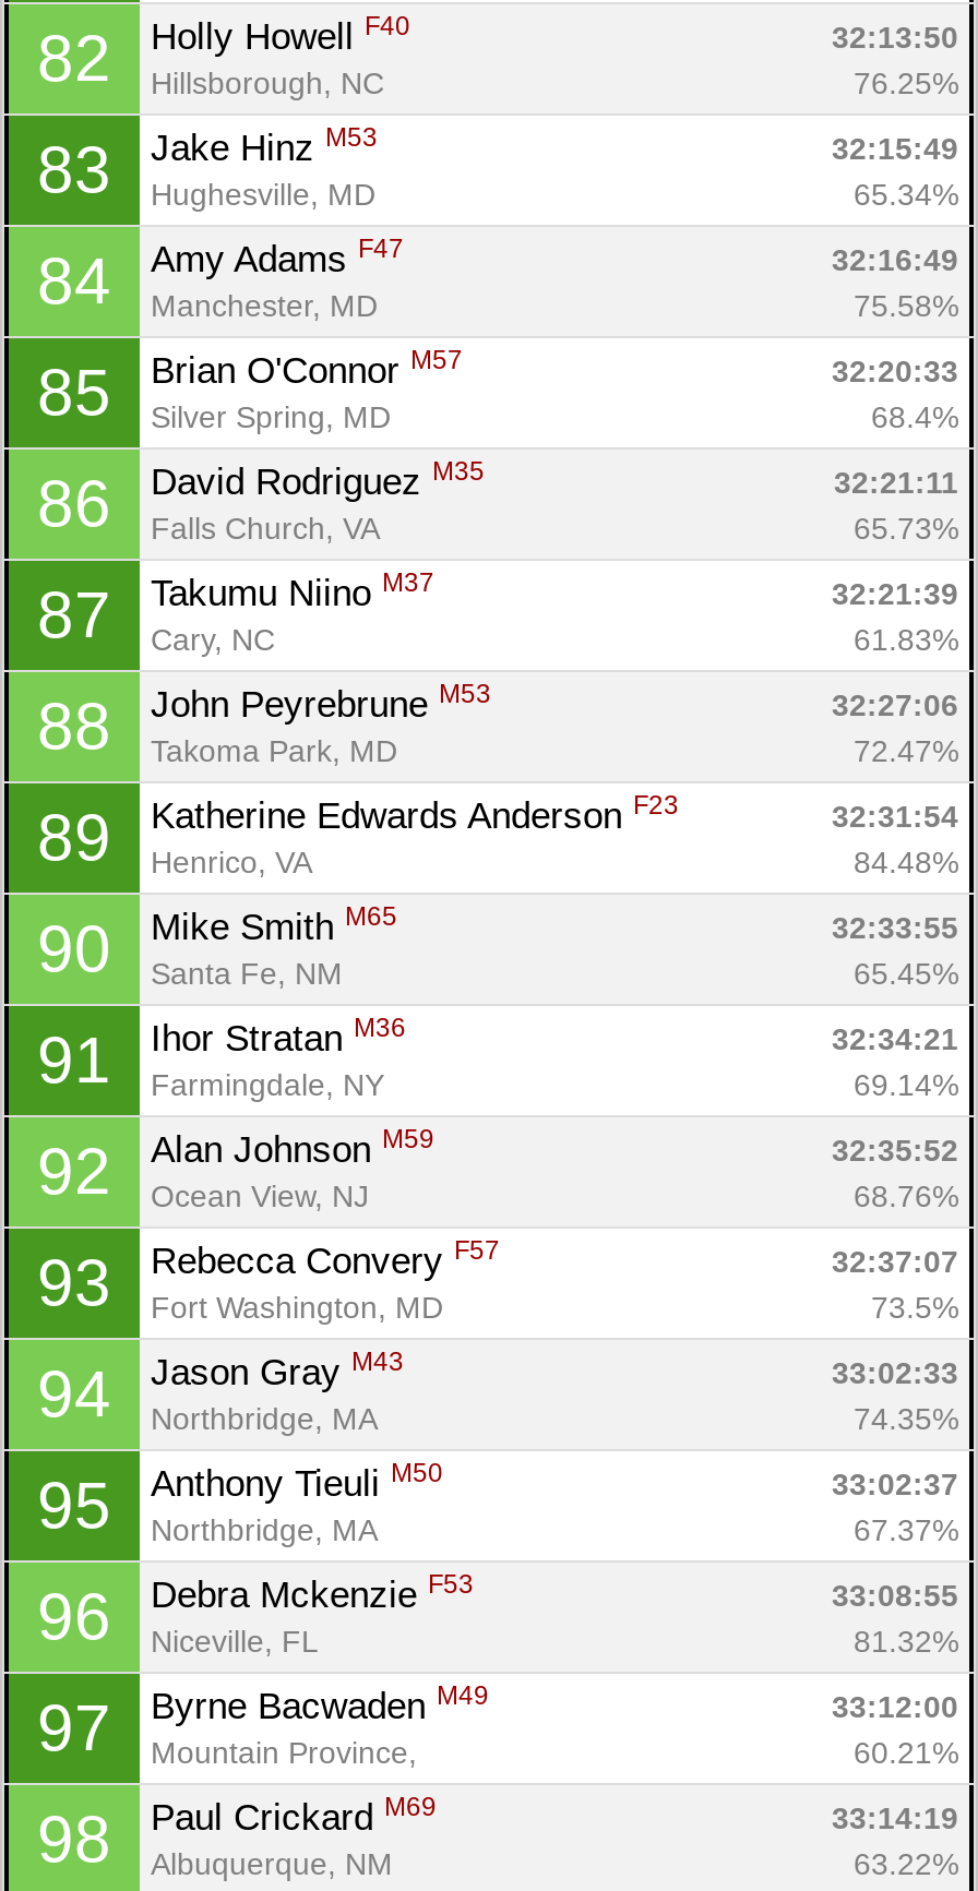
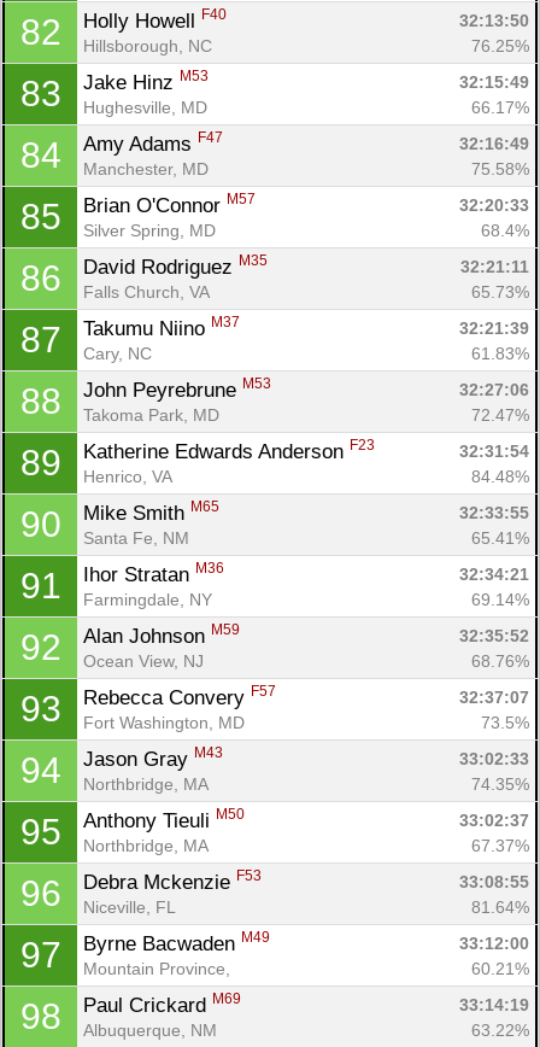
[854,177,958,211] 65.34% -> [471,98,529,117] 66.17%
[854,956,958,991] 65.45% -> [471,528,529,548] 65.41%
[854,1623,958,1658] 81.32% -> [471,897,529,917] 81.64%

